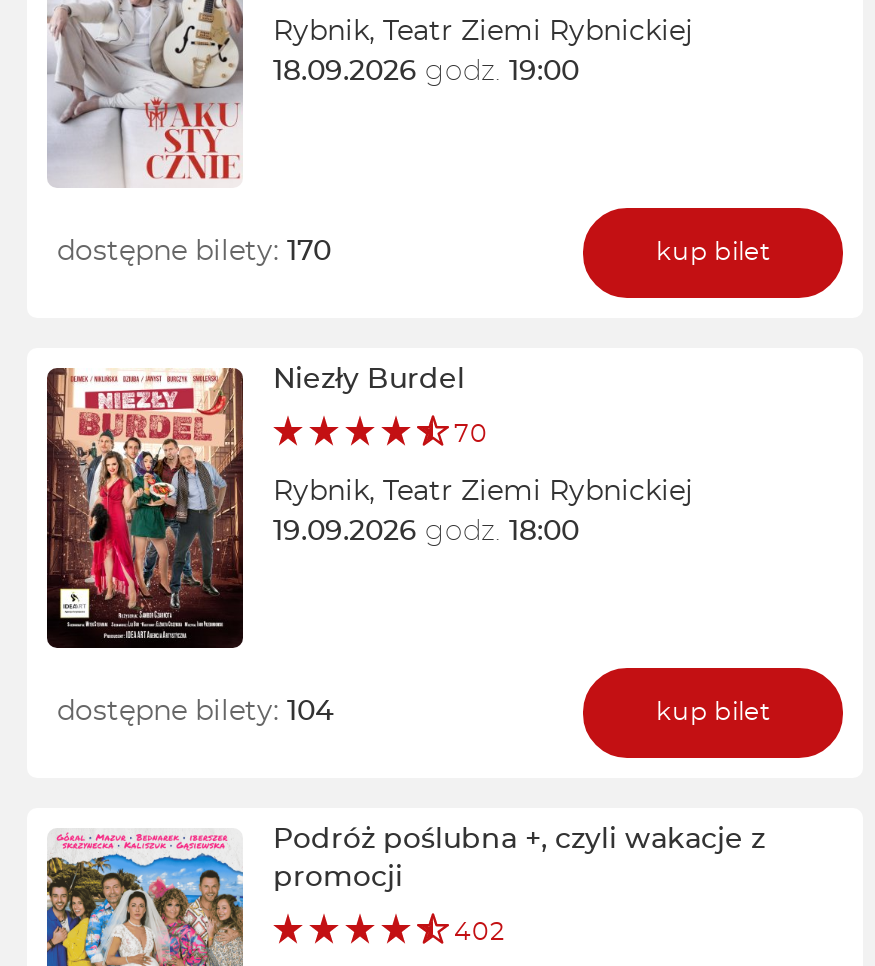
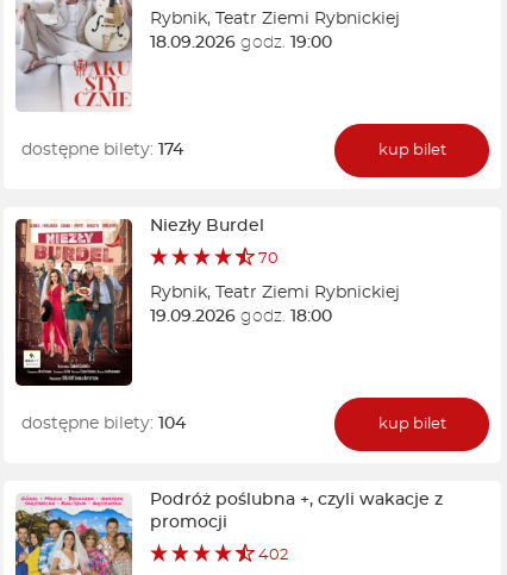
[57,238,331,266] dostępne bilety: 170 -> [21,142,183,158] dostępne bilety: 174

